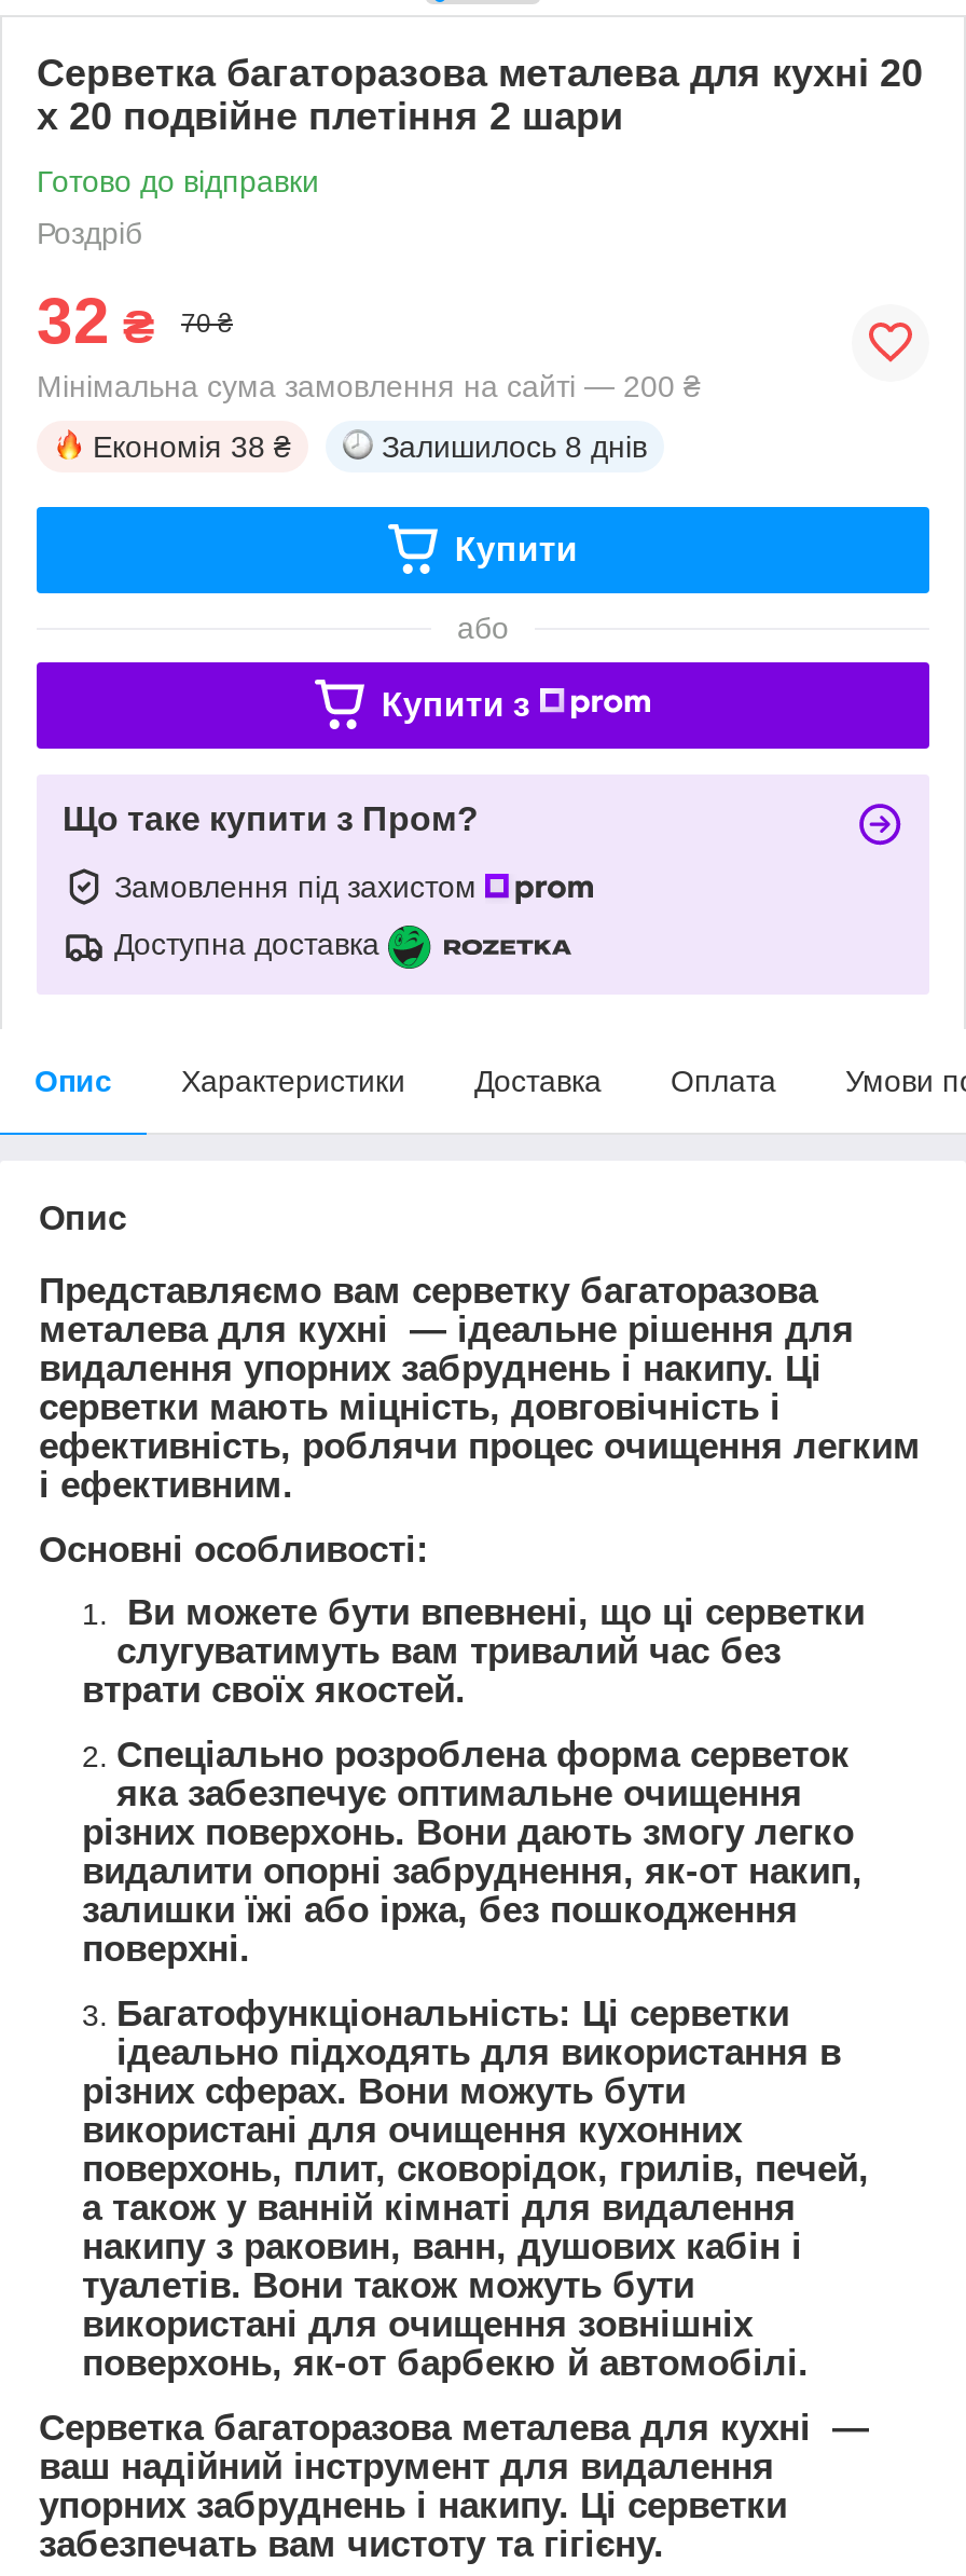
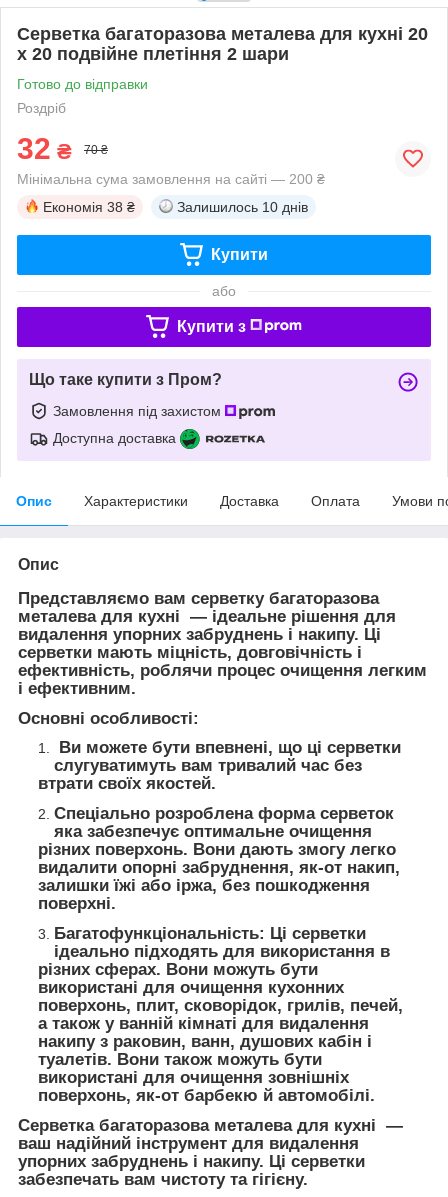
[382,429,647,463] Залишилось 8 днів -> [177,199,308,215] Залишилось 10 днів

